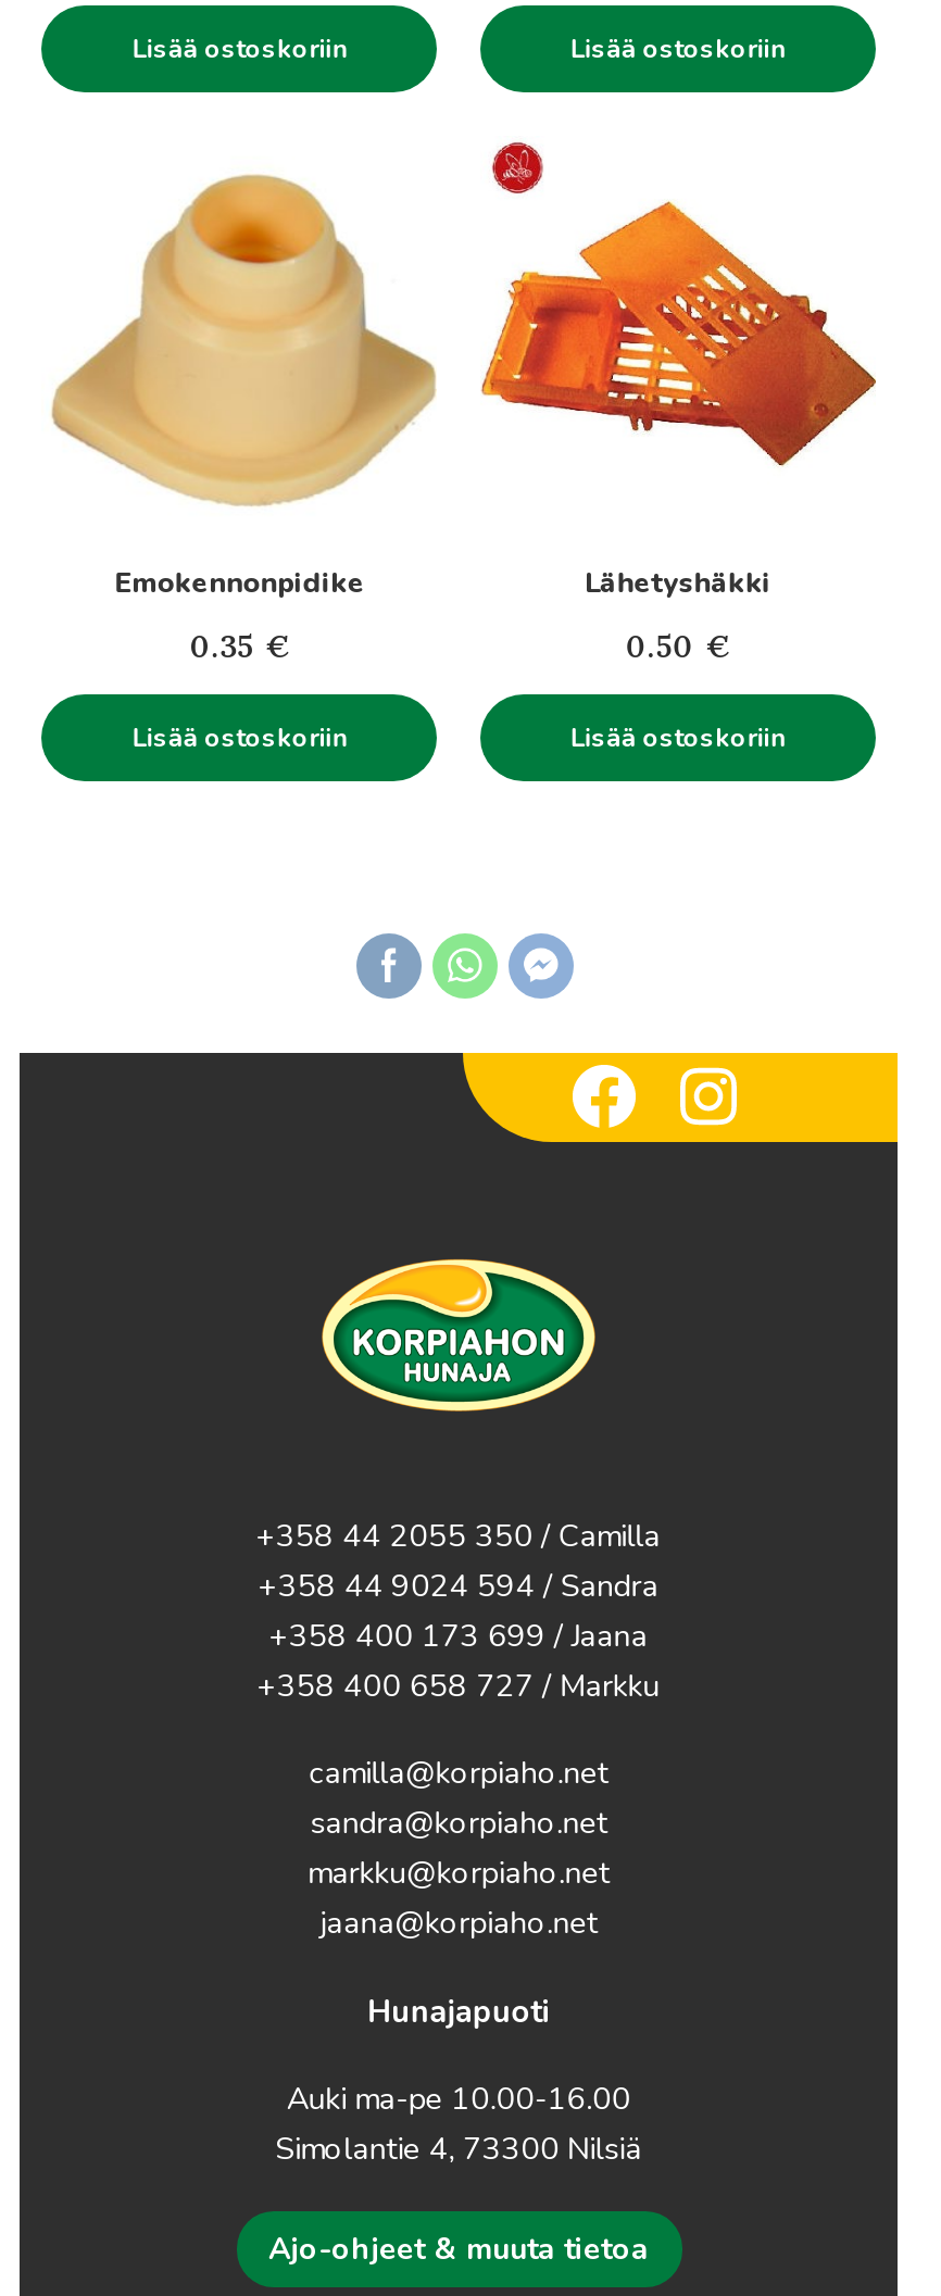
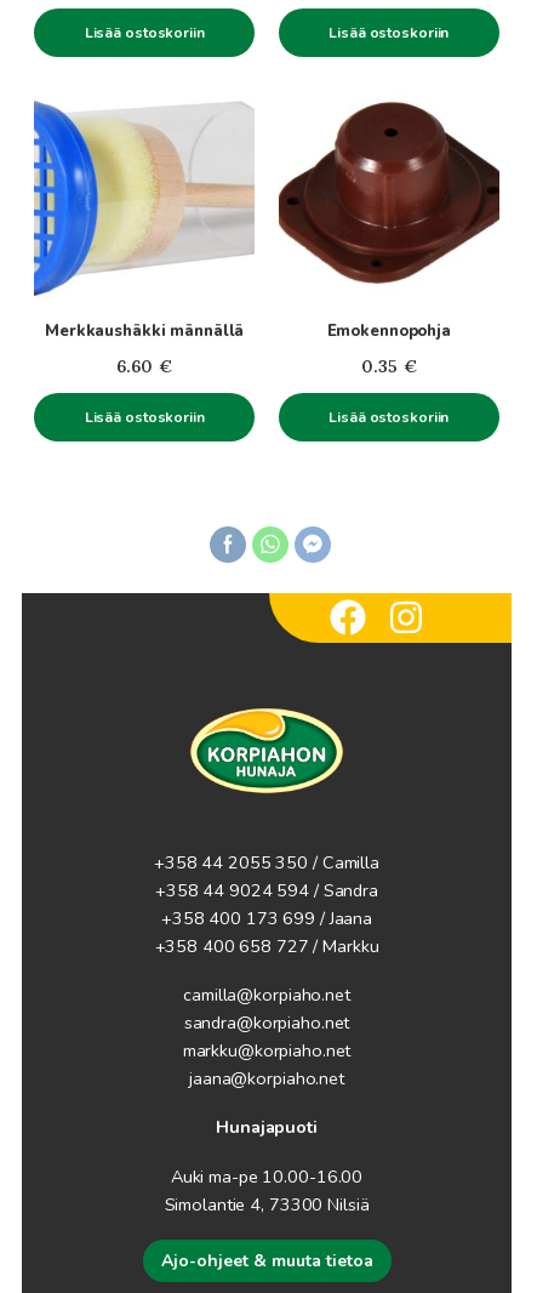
[480,140,876,602] [image] | Lähetyshäkki -> [278,85,501,341] [image] | Emokennopohja
[41,173,435,602] [image] | Emokennonpidike -> [33,101,255,341] [image] | Merkkaushäkki männällä
[190,626,289,665] 0.35 € -> [117,355,172,377] 6.60 €
[626,626,729,665] 0.50 € -> [361,355,416,377] 0.35 €

